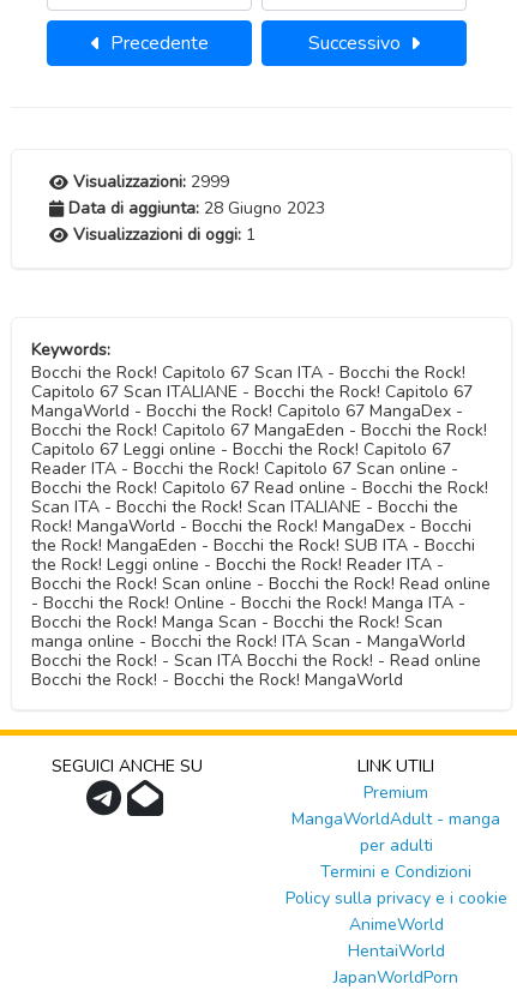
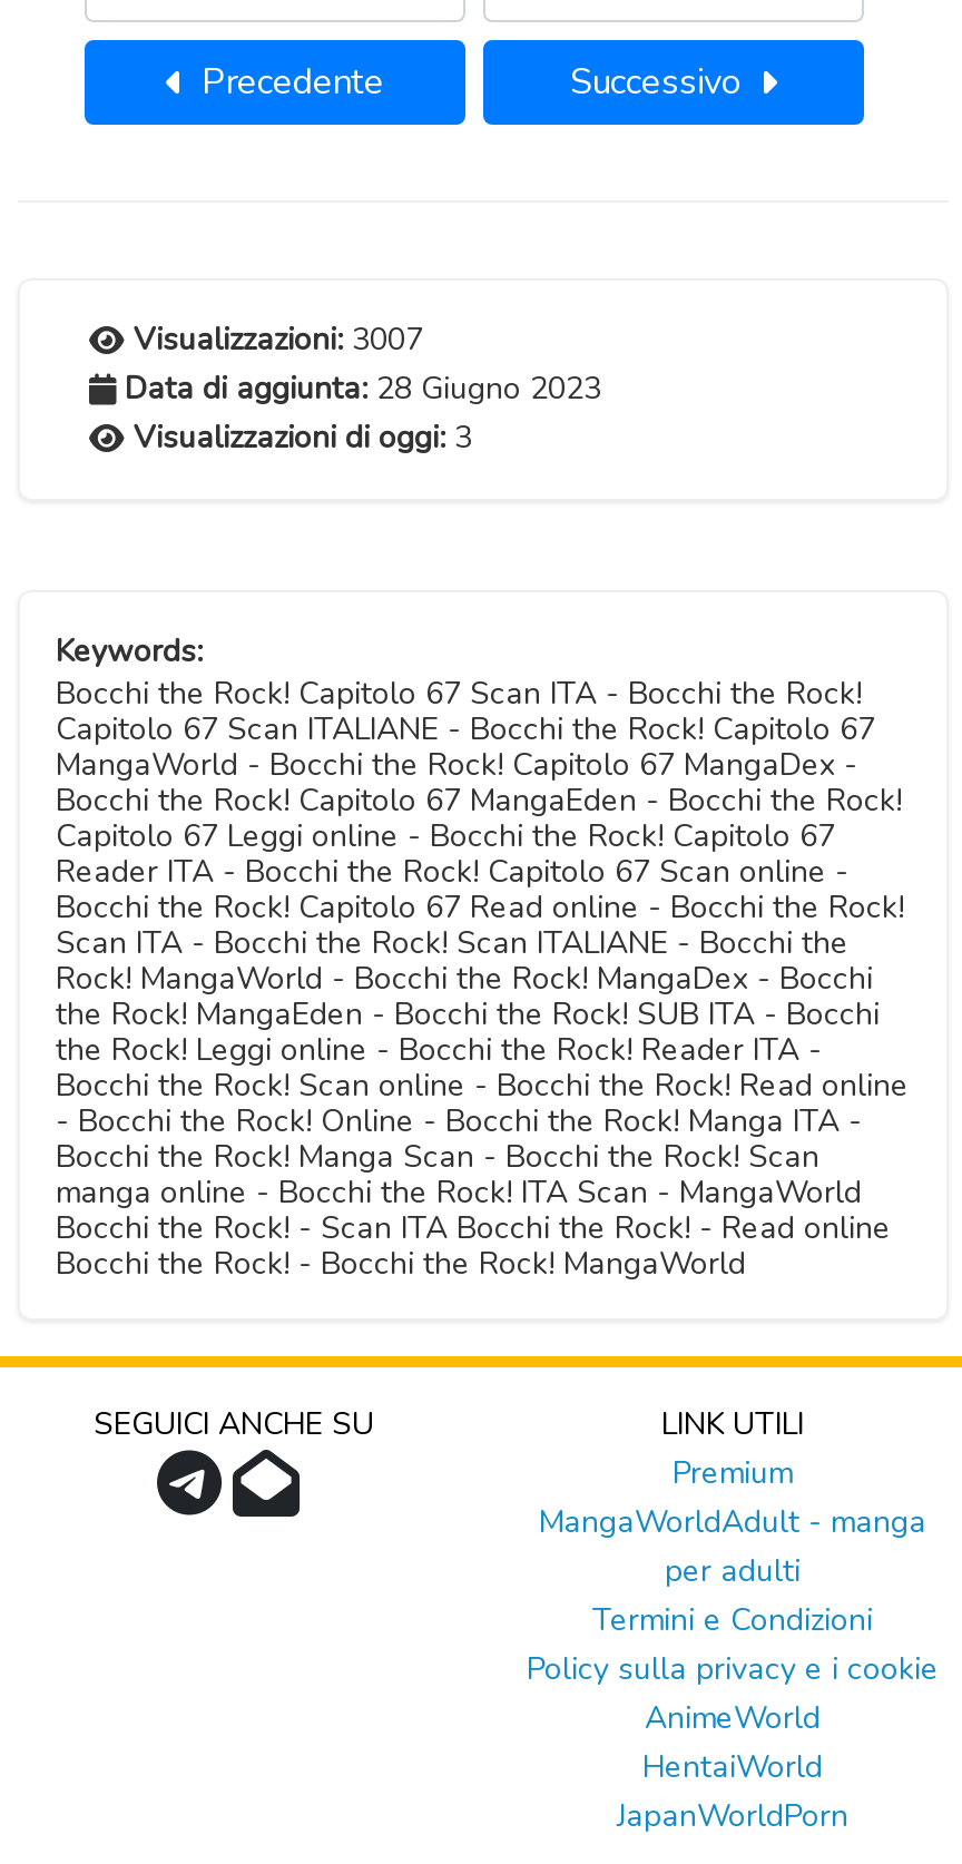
[73,170,229,193] Visualizzazioni: 2999 -> [134,318,423,361] Visualizzazioni: 3007
[73,223,256,246] Visualizzazioni di oggi: 1 -> [134,416,472,459] Visualizzazioni di oggi: 3

